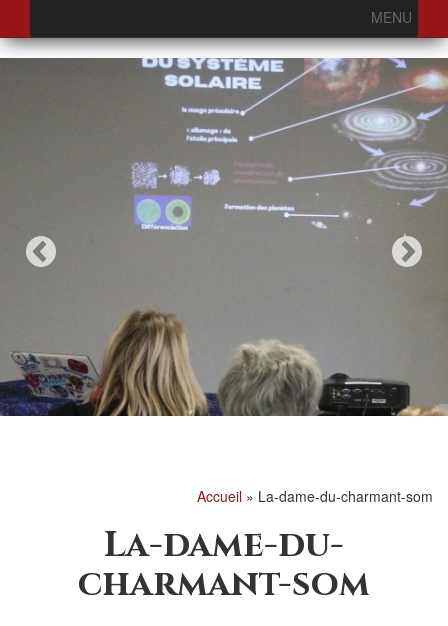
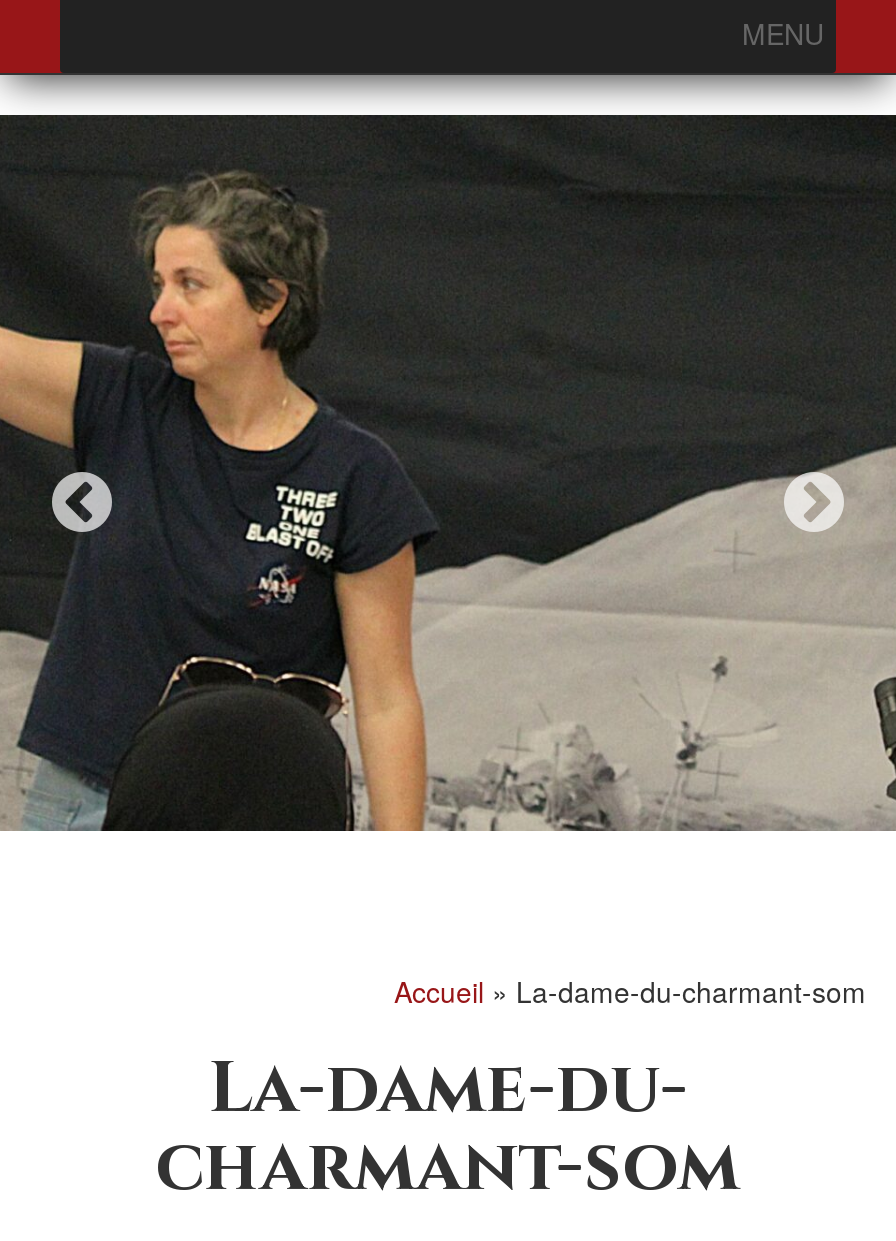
[3,57,445,417] [image] -> [6,113,890,833] [image]

